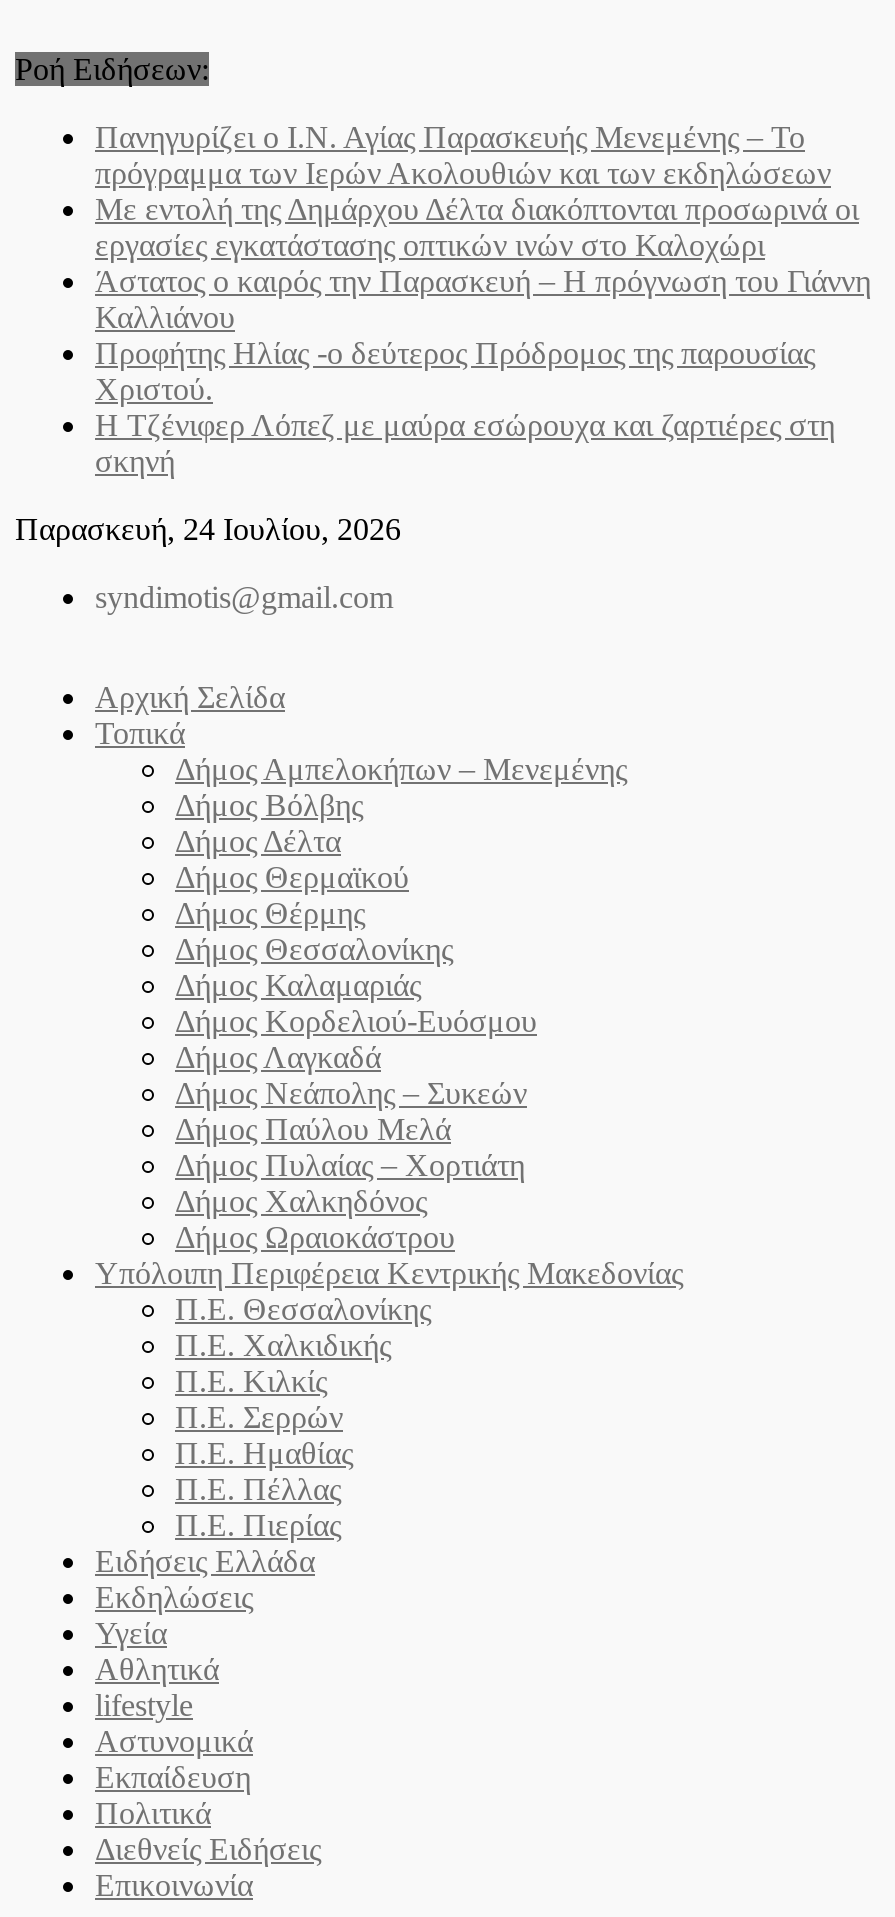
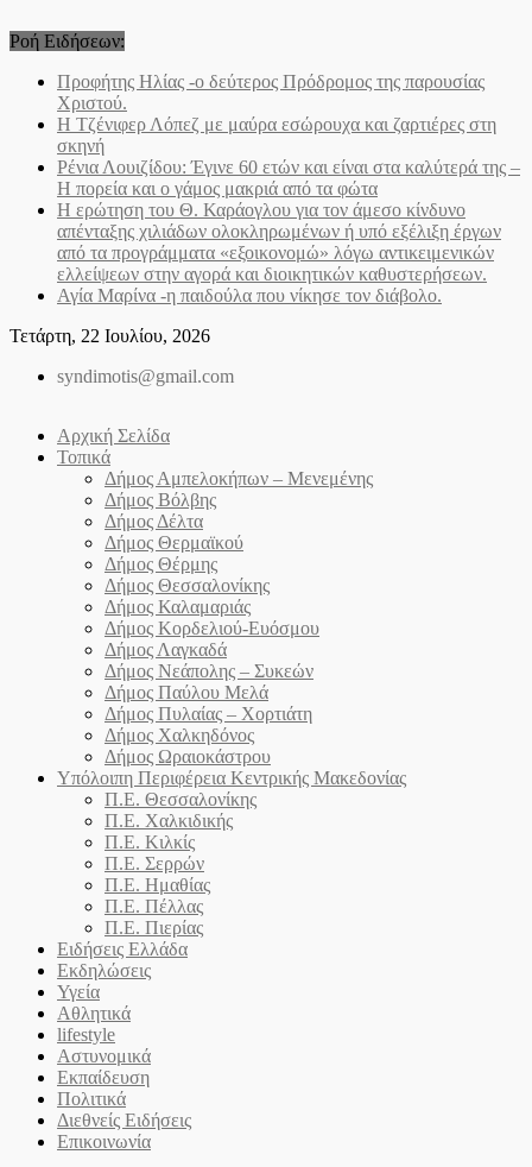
[95,120,871,334] Πανηγυρίζει ο Ι.Ν. Αγίας Παρασκευής Μενεμένης – Το | πρόγραμμα των Ιερών Ακολουθιών και των εκδηλώσεων | Με εντολή της Δημάρχου Δέλτα διακόπτονται προσωρινά οι | εργασίες εγκατάστασης οπτικών ινών στο Καλοχώρι | Άστατος ο καιρός την Παρασκευή – Η πρόγνωση του Γιάννη | Καλλιάνου -> none
moved [95,336,835,478] -> [57,71,496,156]: Προφήτης Ηλίας -ο δεύτερος Πρόδρομος της παρουσίας | Χριστού. | Η Τζένιφερ Λόπεζ με μαύρα εσώρουχα και ζαρτιέρες στη | σκηνή
[15,512,401,546] Παρασκευή, 24 Ιουλίου, 2026 -> [9,157,520,346] Ρένια Λουιζίδου: Έγινε 60 ετών και είναι στα καλύτερά της – | Η πορεία και ο γάμος μακριά από τα φώτα | Η ερώτηση του Θ. Καράογλου για τον άμεσο κίνδυνο | απένταξης χιλιάδων ολοκληρωμένων ή υπό εξέλιξη έργων | από τα προγράμματα «εξοικονομώ» λόγω αντικειμενικών | ελλείψεων στην αγορά και διοικητικών καθυστερήσεων. | Αγία Μαρίνα -η παιδούλα που νίκησε τον διάβολο. | Τετάρτη, 22 Ιουλίου, 2026

